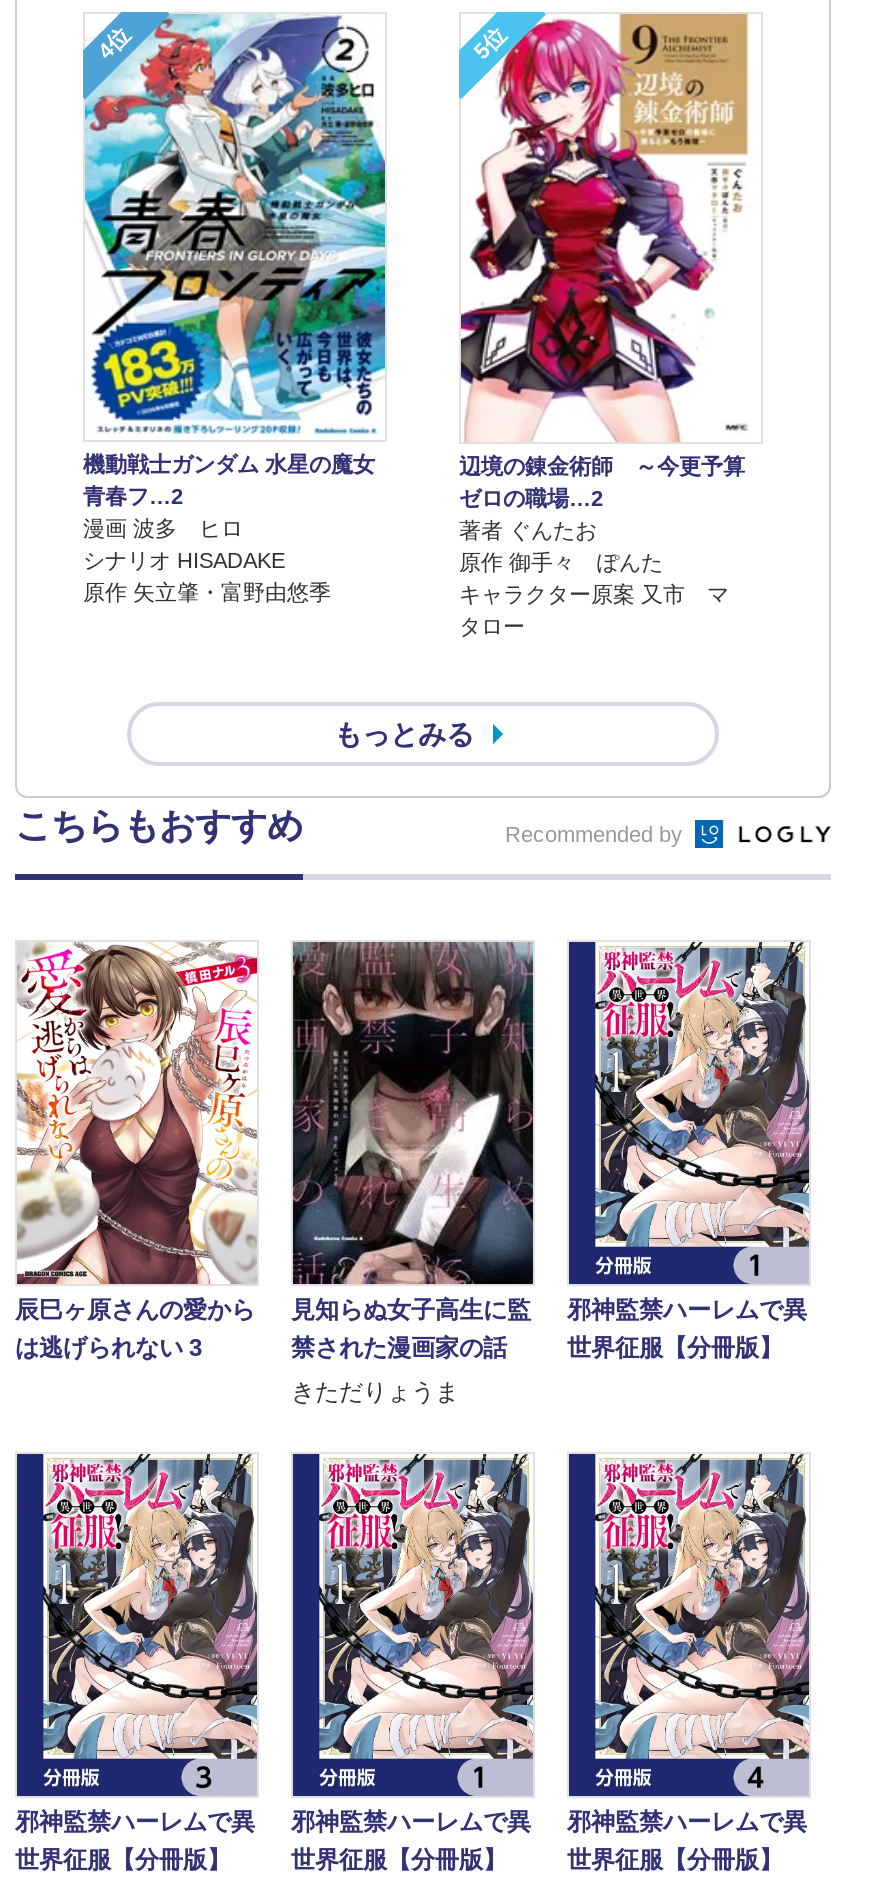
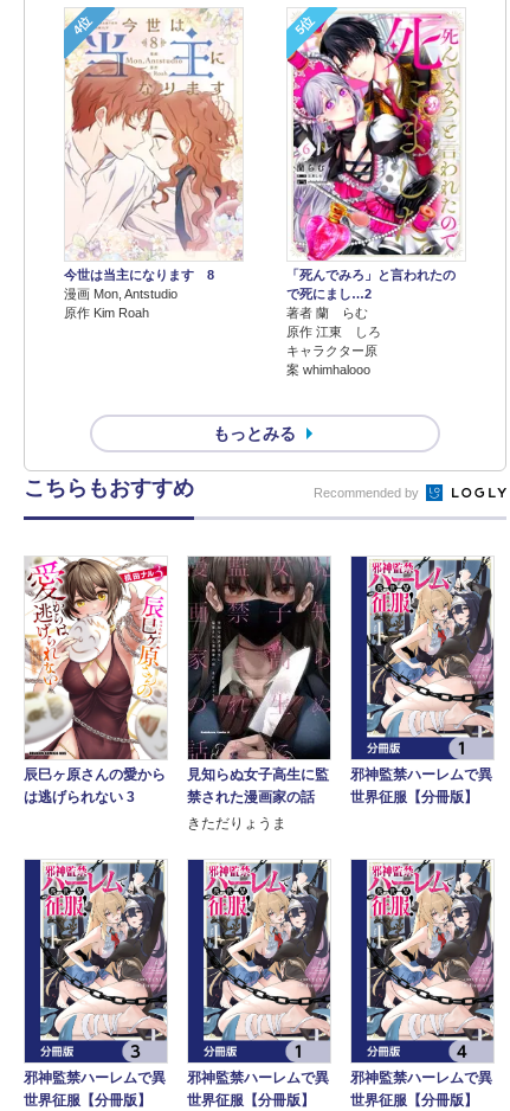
[83,12,387,605] [image] | 機動戦士ガンダム 水星の魔女 | 青春フ…2 | 漫画 波多 ヒロ | シナリオ HISADAKE | 原作 矢立肇・富野由悠季 -> [64,8,244,320] [image] | 今世は当主になります 8 | 漫画 Mon, Antstudio | 原作 Kim Roah
[459,12,753,638] [image] | 辺境の錬金術師 ～今更予算 | ゼロの職場…2 | 著者 ぐんたお | 原作 御手々 ぽんた | キャラクター原案 又市 マ | タロー -> [286,8,463,377] [image] | 「死んでみろ」と言われたの | で死にまし…2 | 著者 蘭 らむ | 原作 江東 しろ | キャラクター原 | 案 whimhalooo

